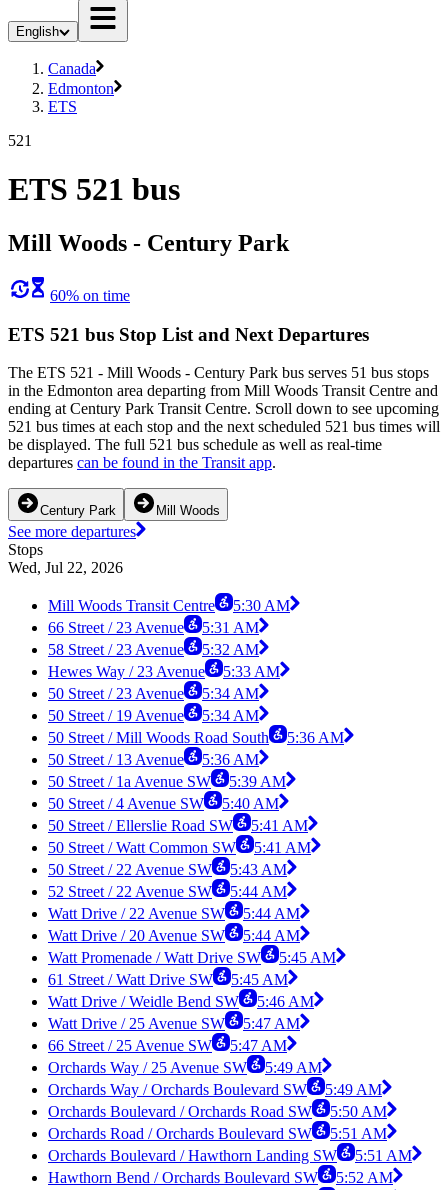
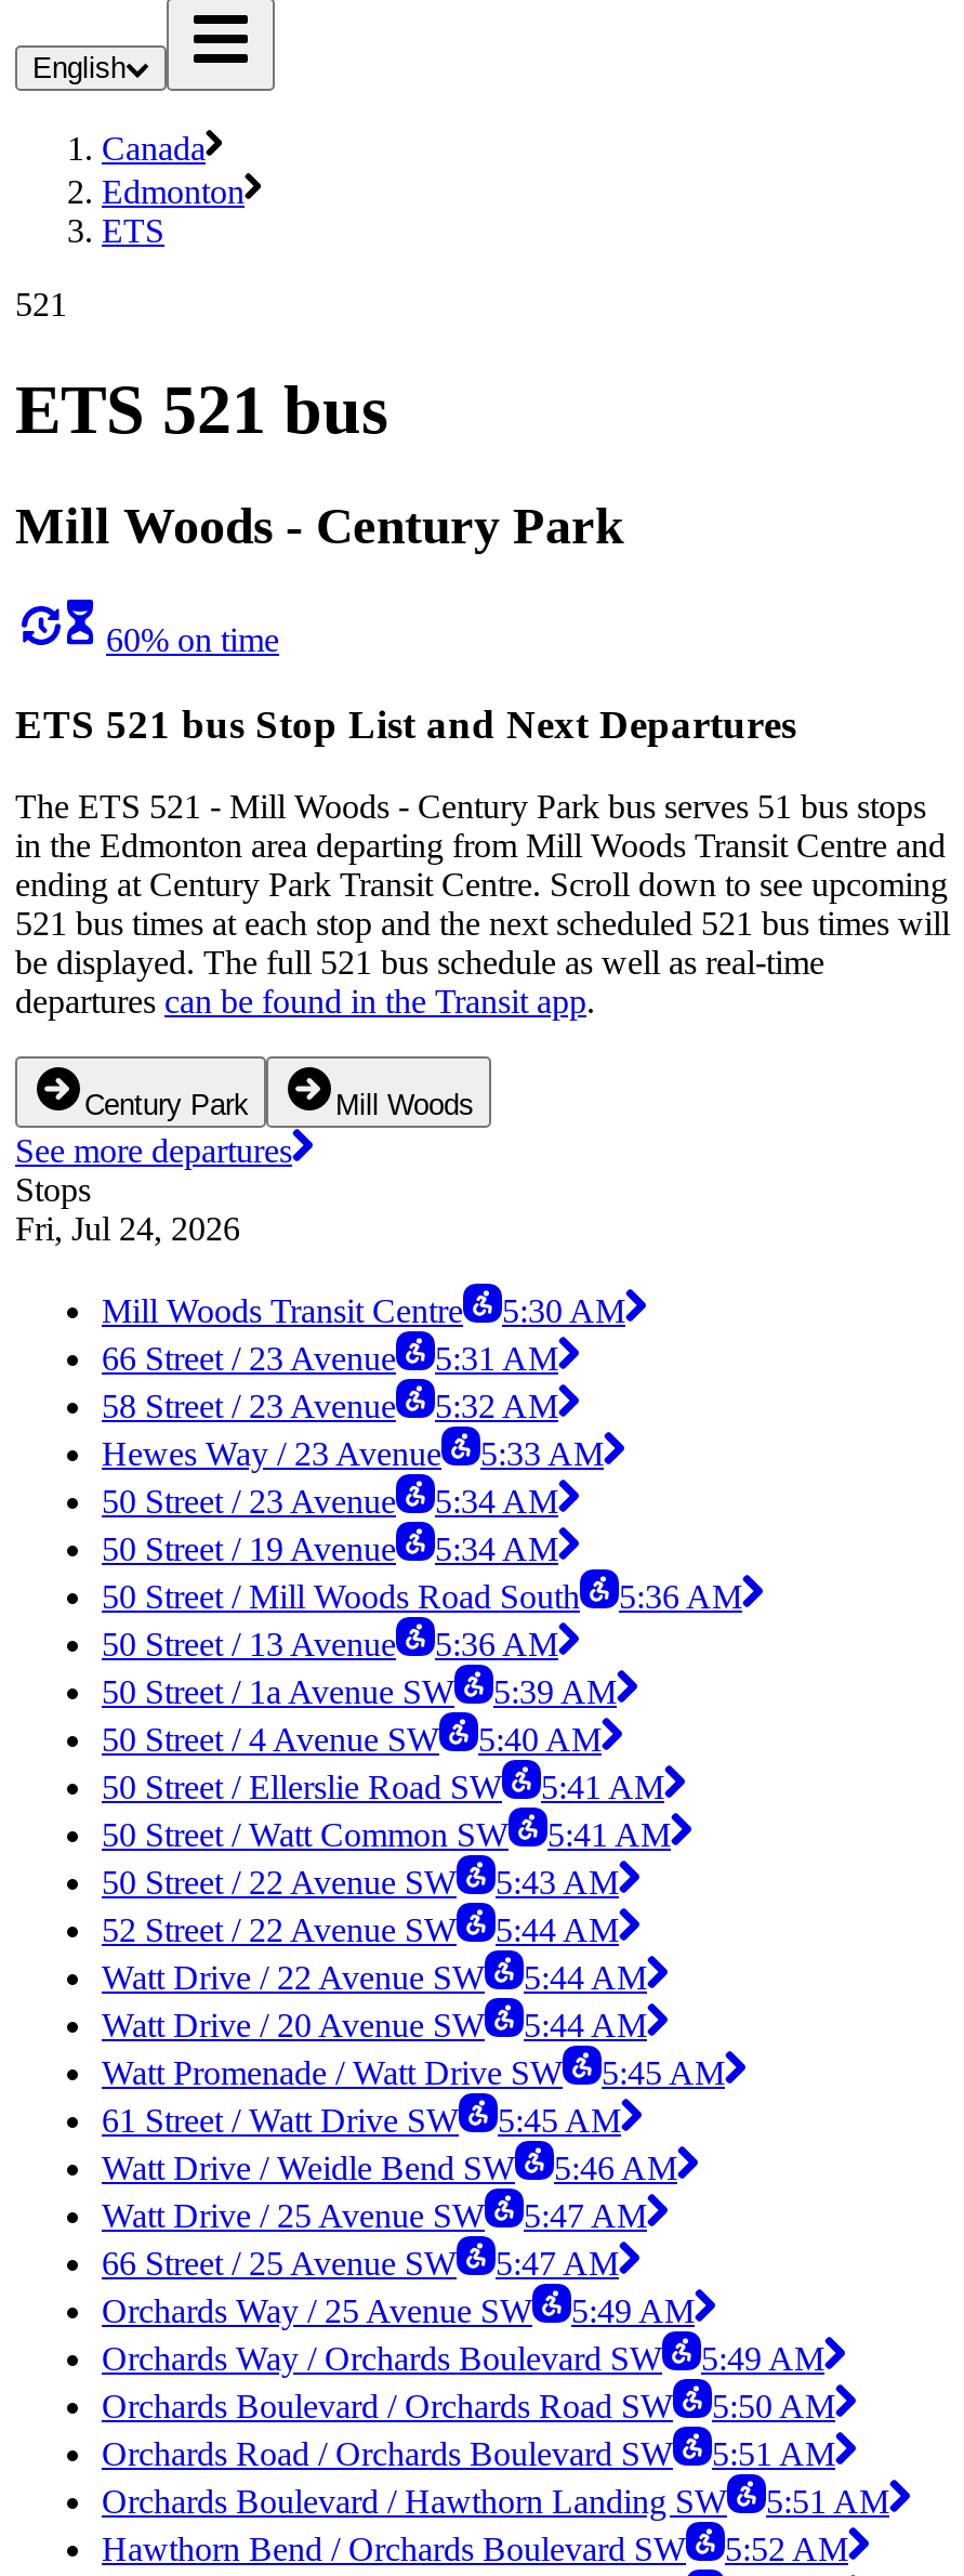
[8,559,123,576] Wed, Jul 22, 2026 -> [15,1211,240,1247] Fri, Jul 24, 2026

